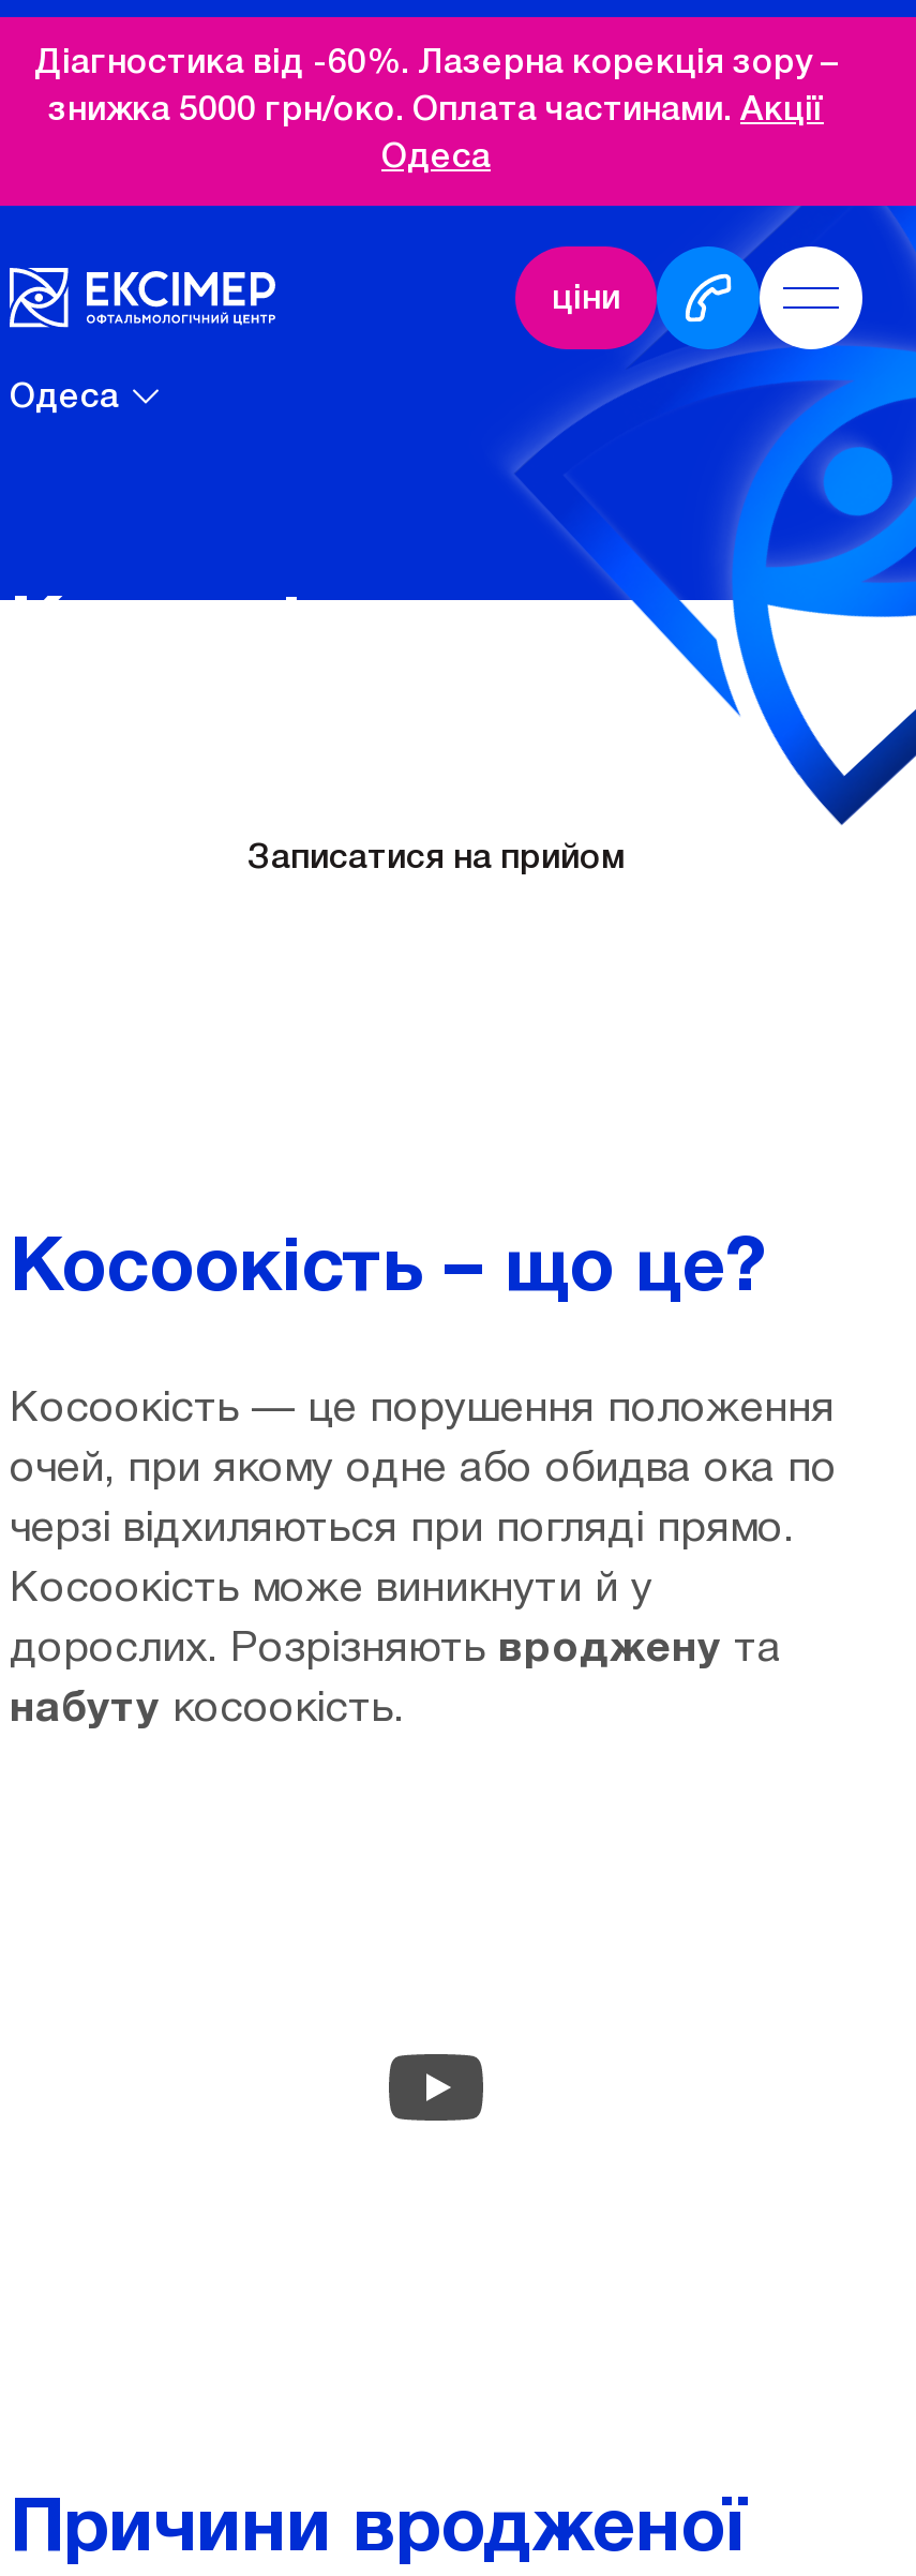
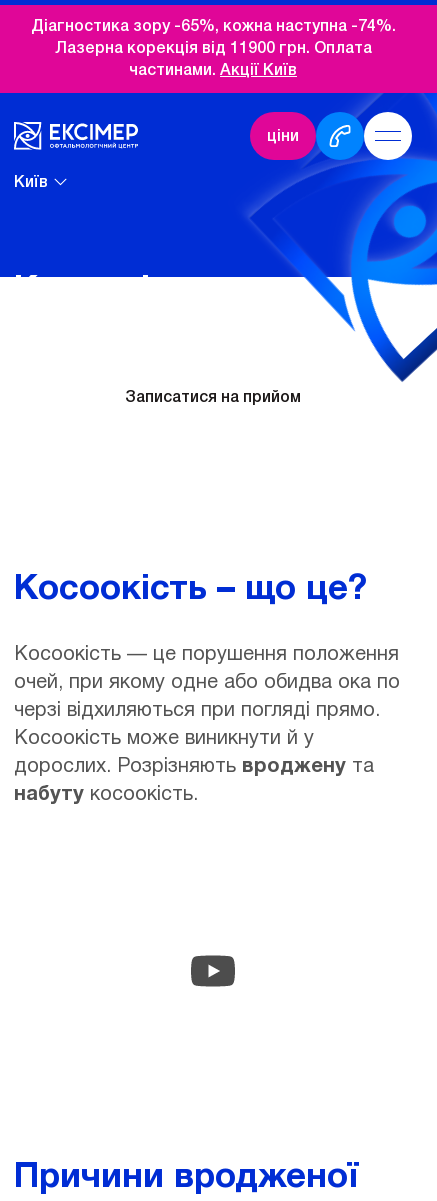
[34,49,838,79] Діагностика від -60%. Лазерна корекція зору – -> [30,20,395,34] Діагностика зору -65%, кожна наступна -74%.
[48,96,824,126] знижка 5000 грн/око. Оплата частинами. Акції -> [54,42,371,56] Лазерна корекція від 11900 грн. Оплата
[381,144,491,174] Одеса -> [129,64,297,78] частинами. Акції Київ
[10,384,119,414] Одеса -> [14,176,48,190] Київ

